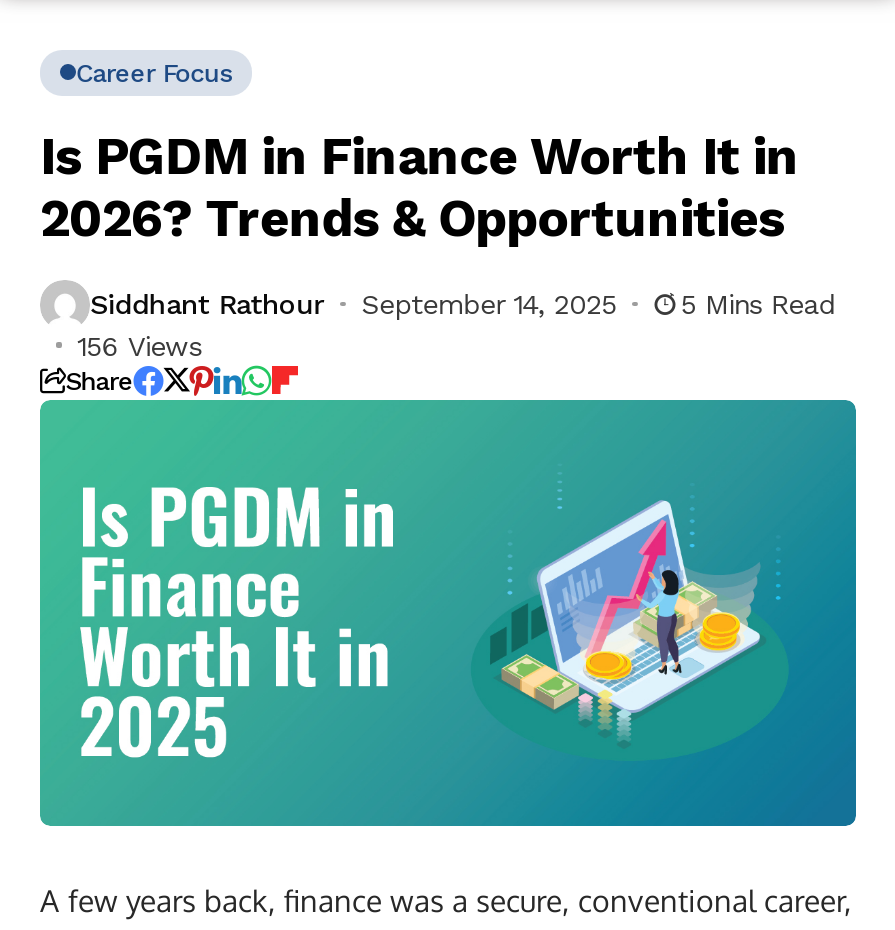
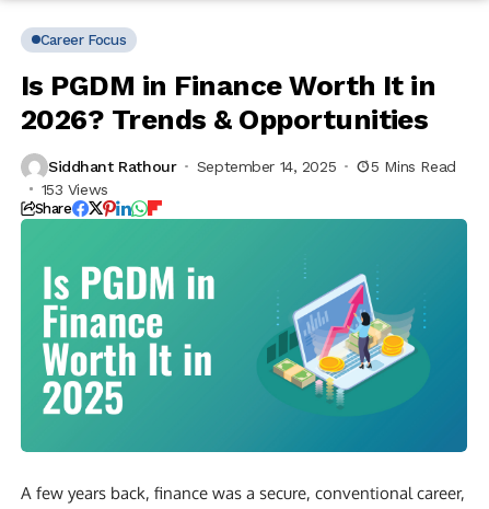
[77,329,201,361] 156 Views -> [41,180,108,198] 153 Views

